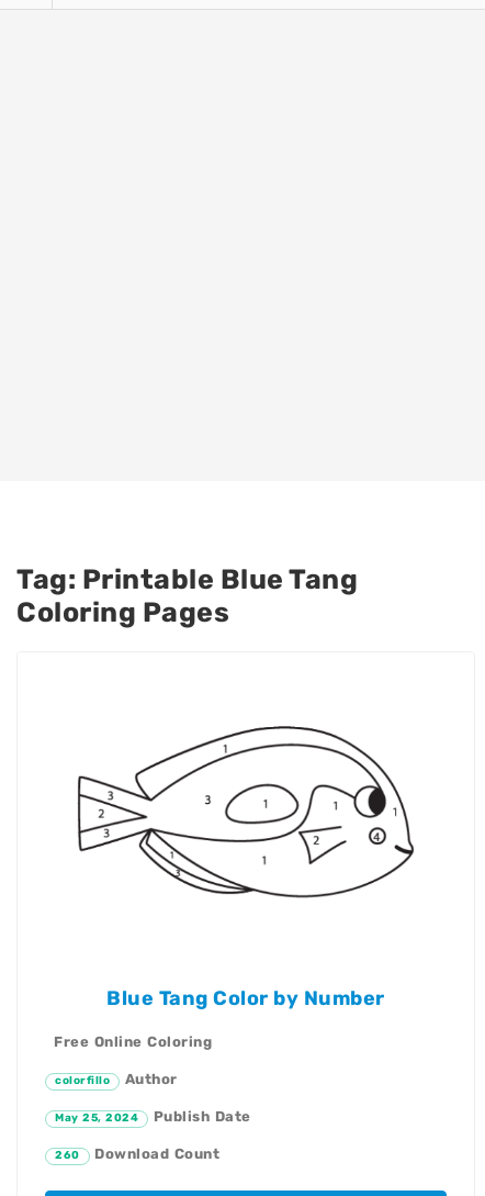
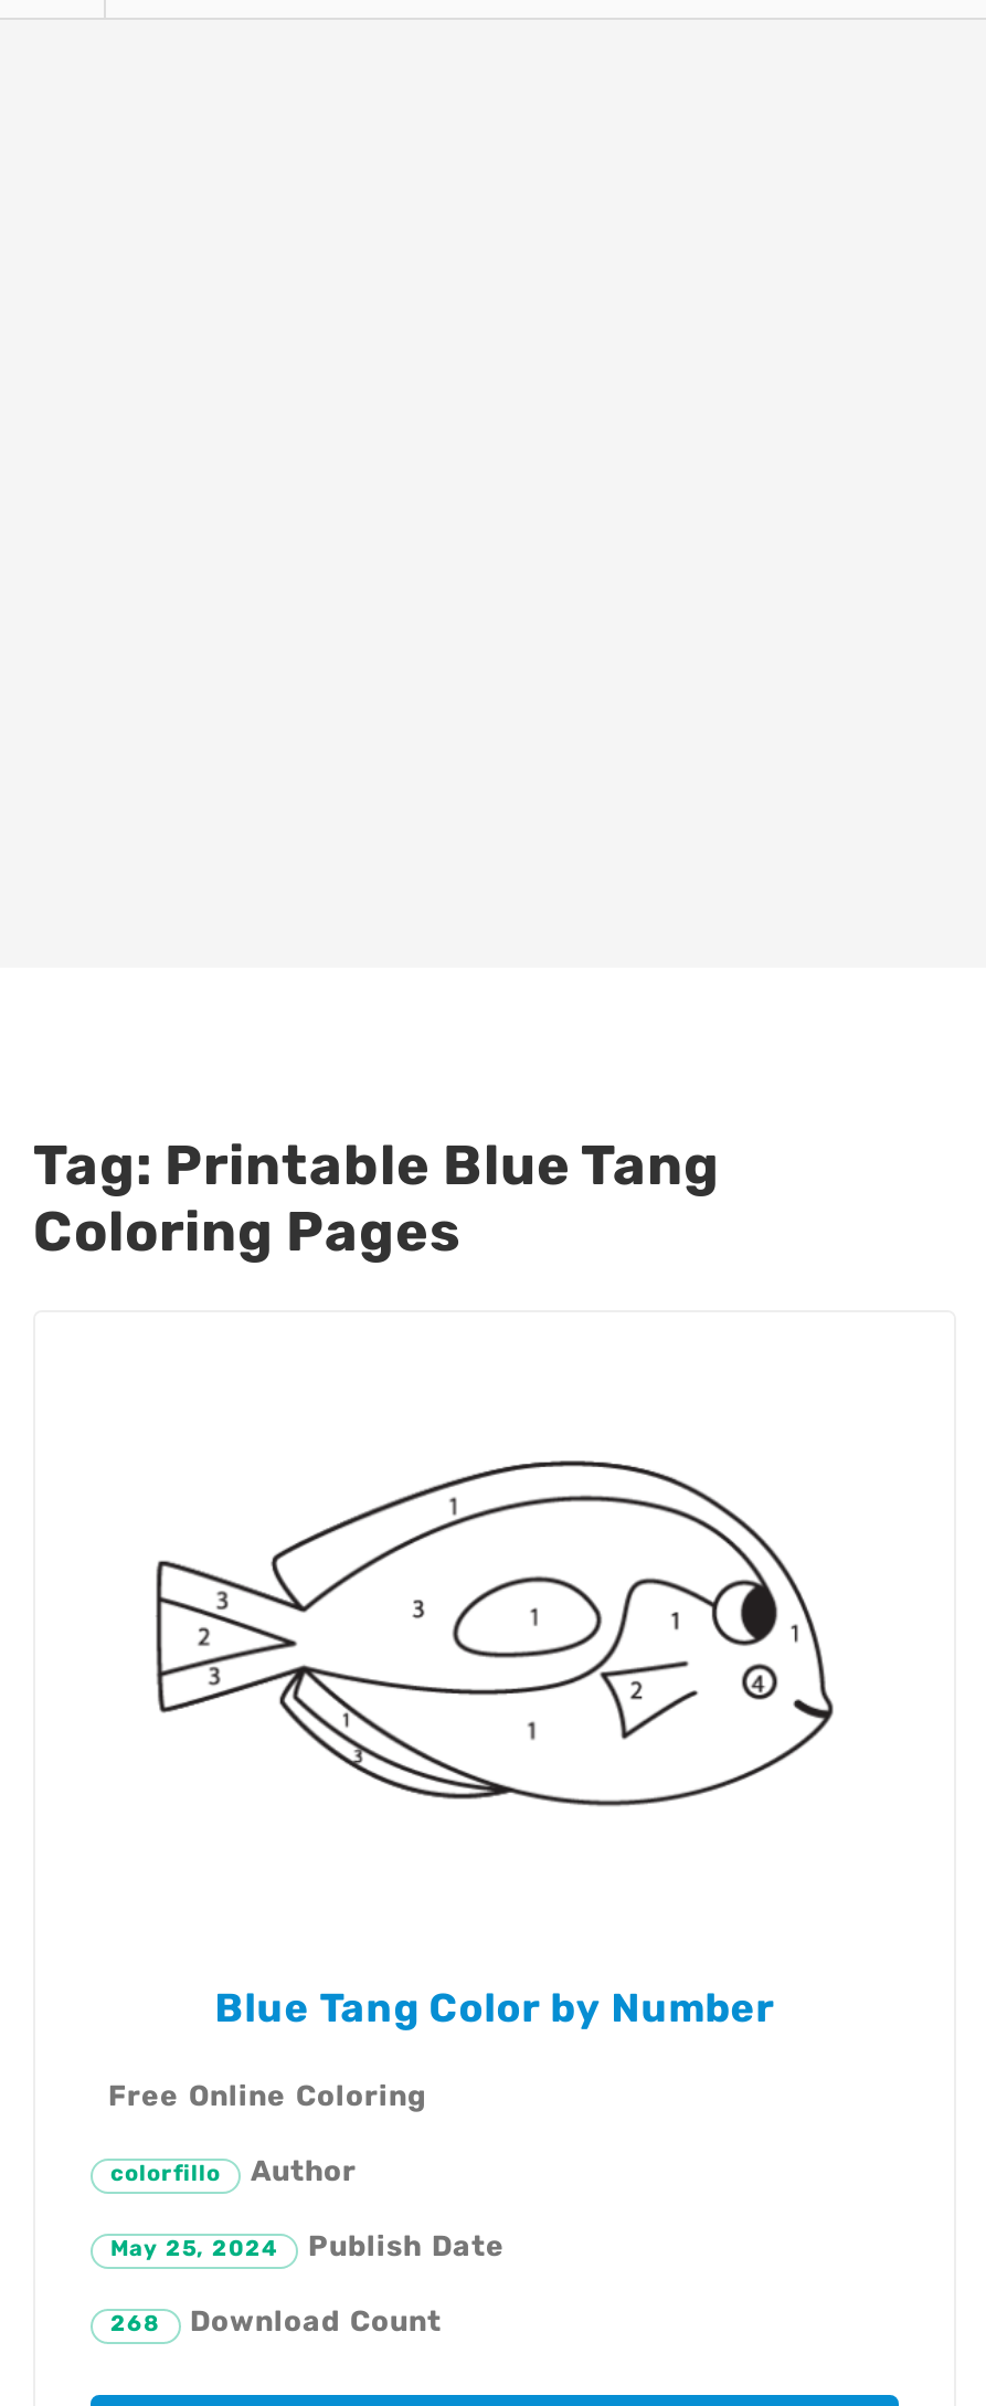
[55,1146,219,1162] 260 Download Count -> [110,2305,442,2338] 268 Download Count

